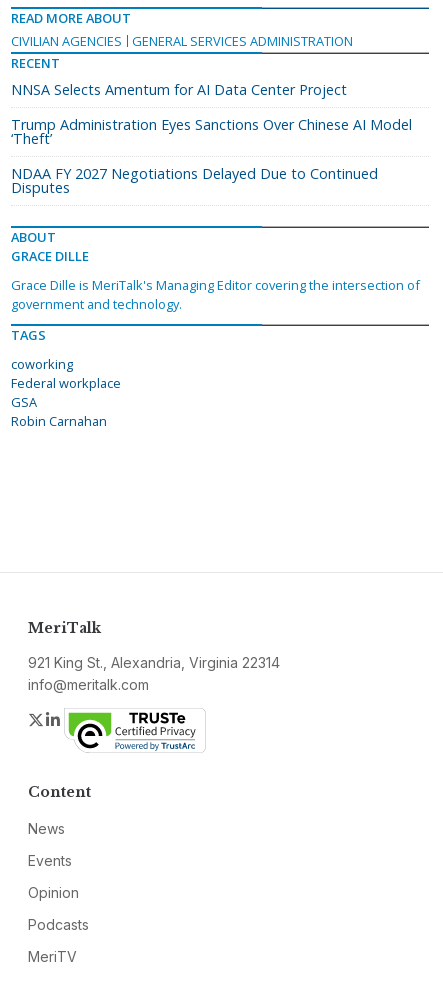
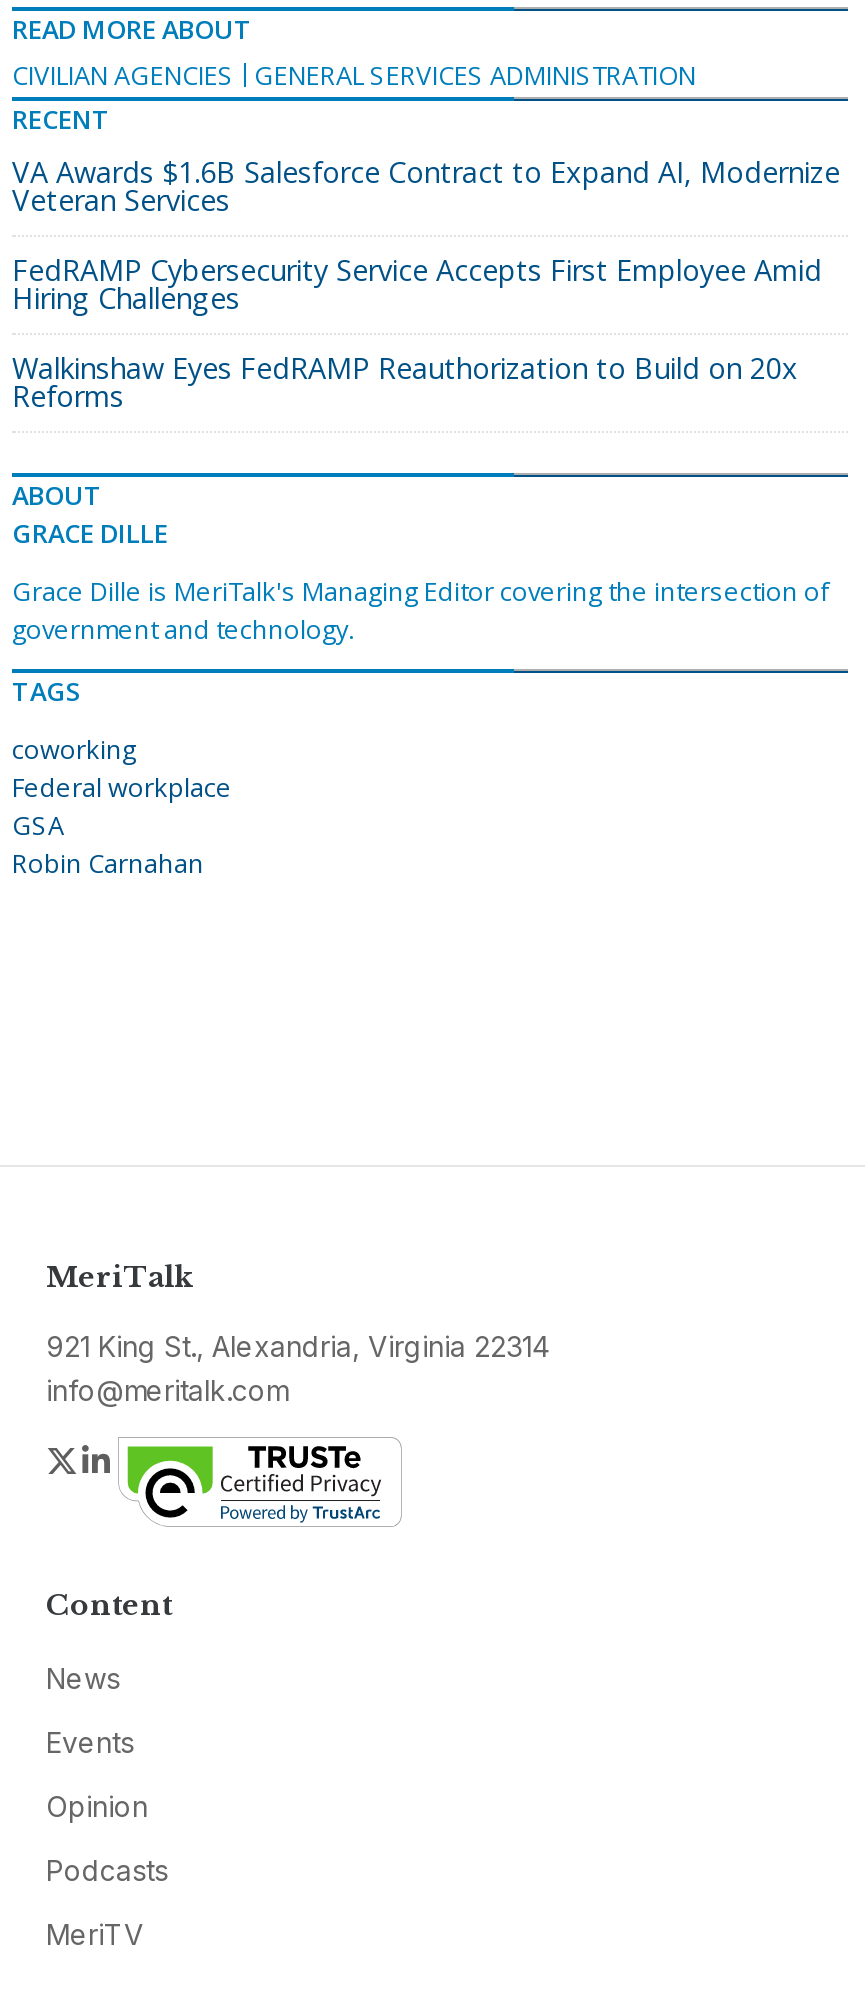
[11,80,347,99] NNSA Selects Amentum for AI Data Center Project -> [12,154,840,220] VA Awards $1.6B Salesforce Contract to Expand AI, Modernize | Veteran Services
[11,115,412,148] Trump Administration Eyes Sanctions Over Chinese AI Model | ‘Theft’ -> [12,252,822,318] FedRAMP Cybersecurity Service Accepts First Employee Amid | Hiring Challenges
[11,164,378,197] NDAA FY 2027 Negotiations Delayed Due to Continued | Disputes -> [12,350,798,416] Walkinshaw Eyes FedRAMP Reauthorization to Build on 20x | Reforms

